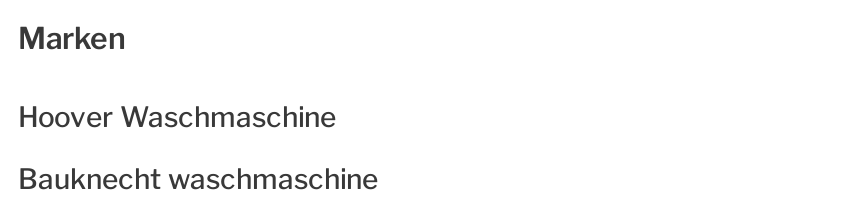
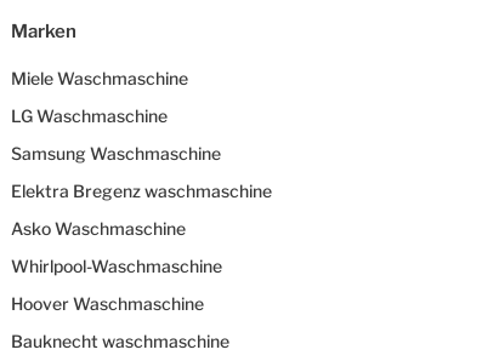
none -> [11,67,272,276] Miele Waschmaschine | LG Waschmaschine | Samsung Waschmaschine | Elektra Bregenz waschmaschine | Asko Waschmaschine | Whirlpool-Waschmaschine

